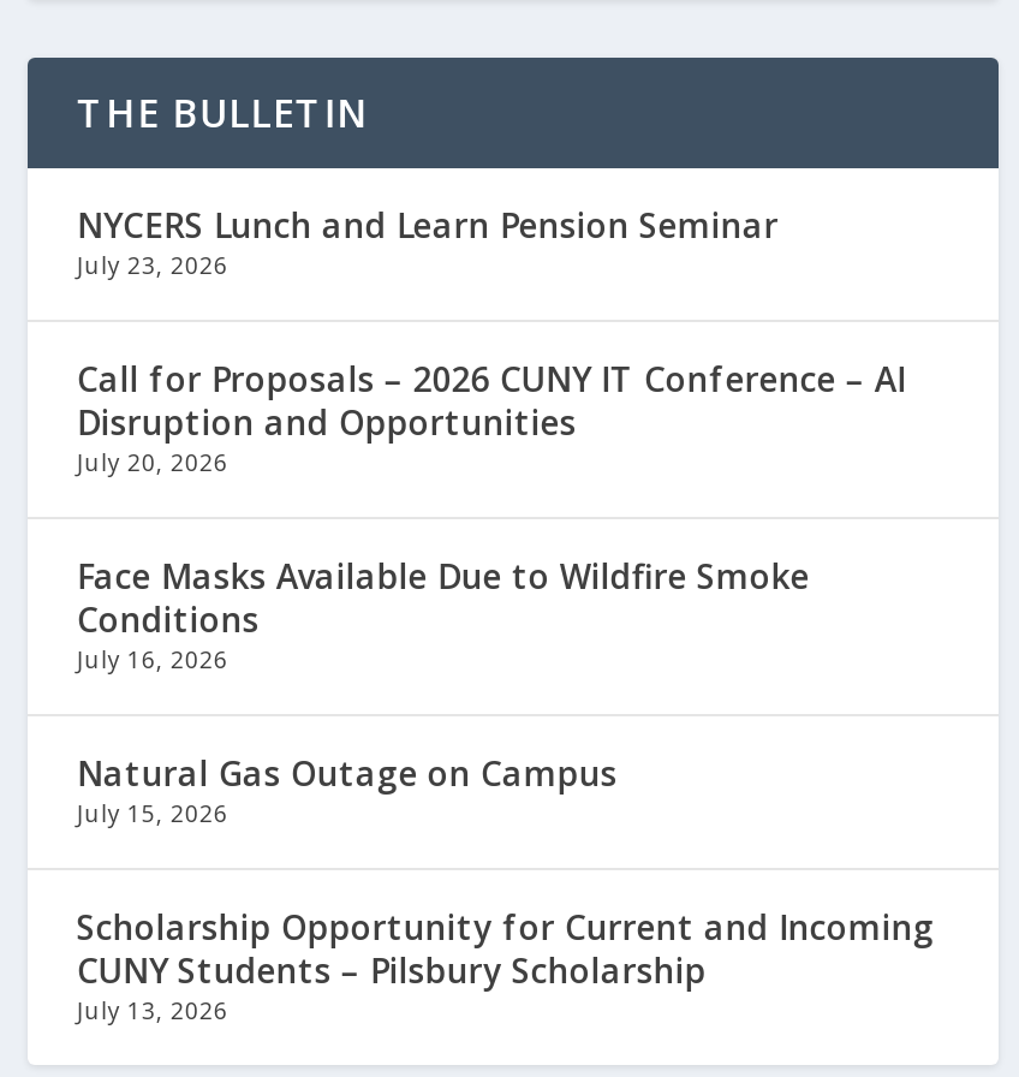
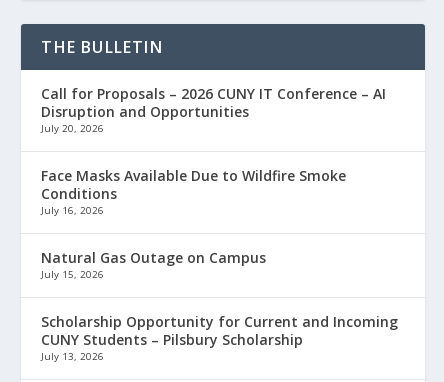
[77,202,778,281] NYCERS Lunch and Learn Pension Seminar | July 23, 2026 -> none

